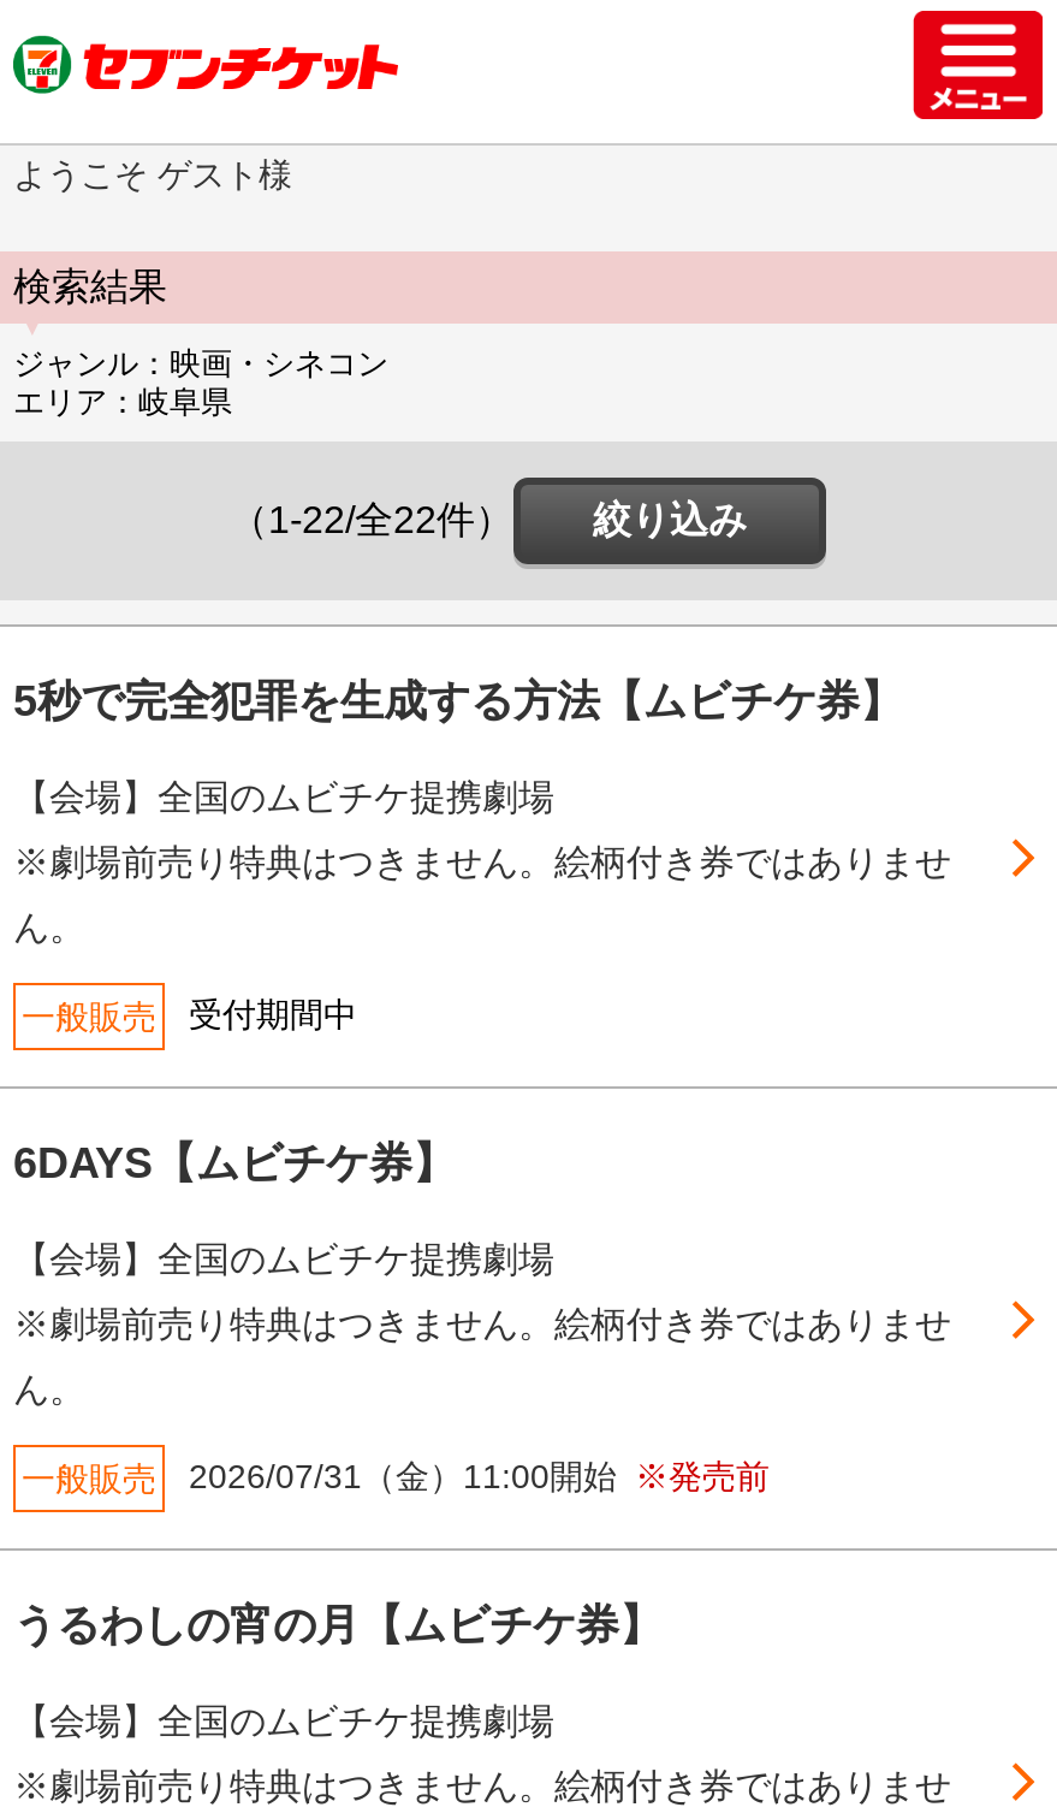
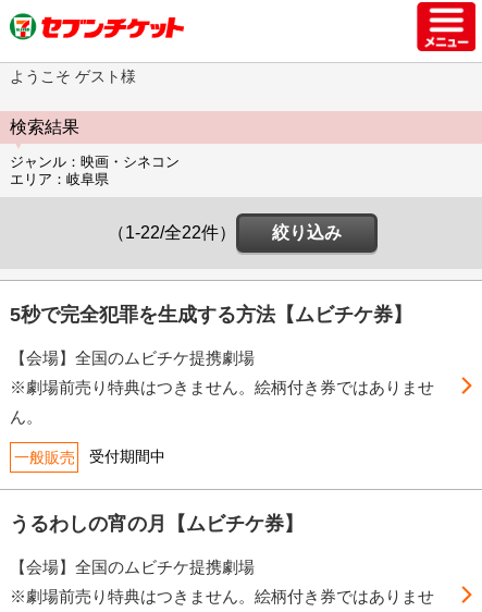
[13,1139,951,1498] 6DAYS【ムビチケ券】 | 【会場】全国のムビチケ提携劇場 | ※劇場前売り特典はつきません。絵柄付き券ではありませ | ん。 | 一般販売 | 2026/07/31（金）11:00開始 ※発売前 -> none

